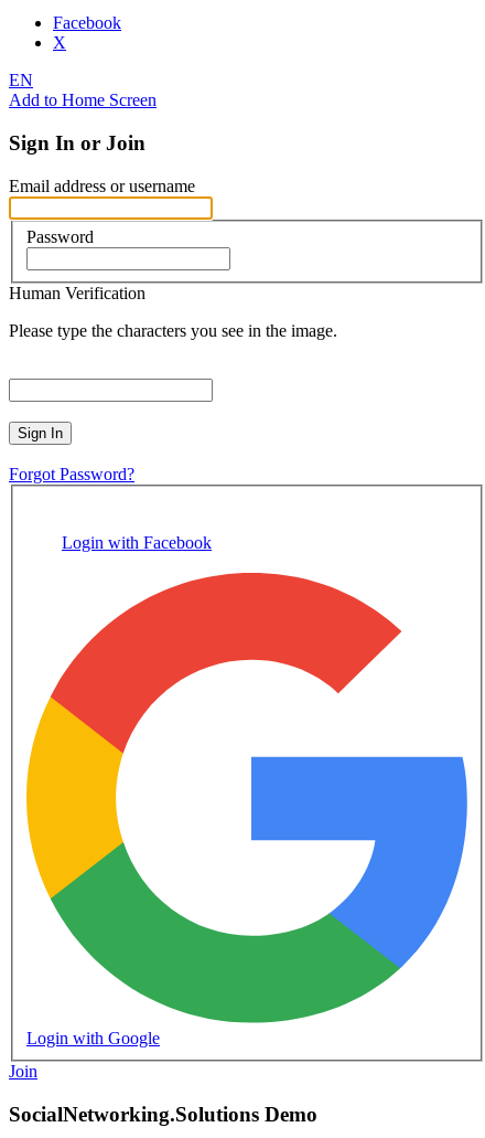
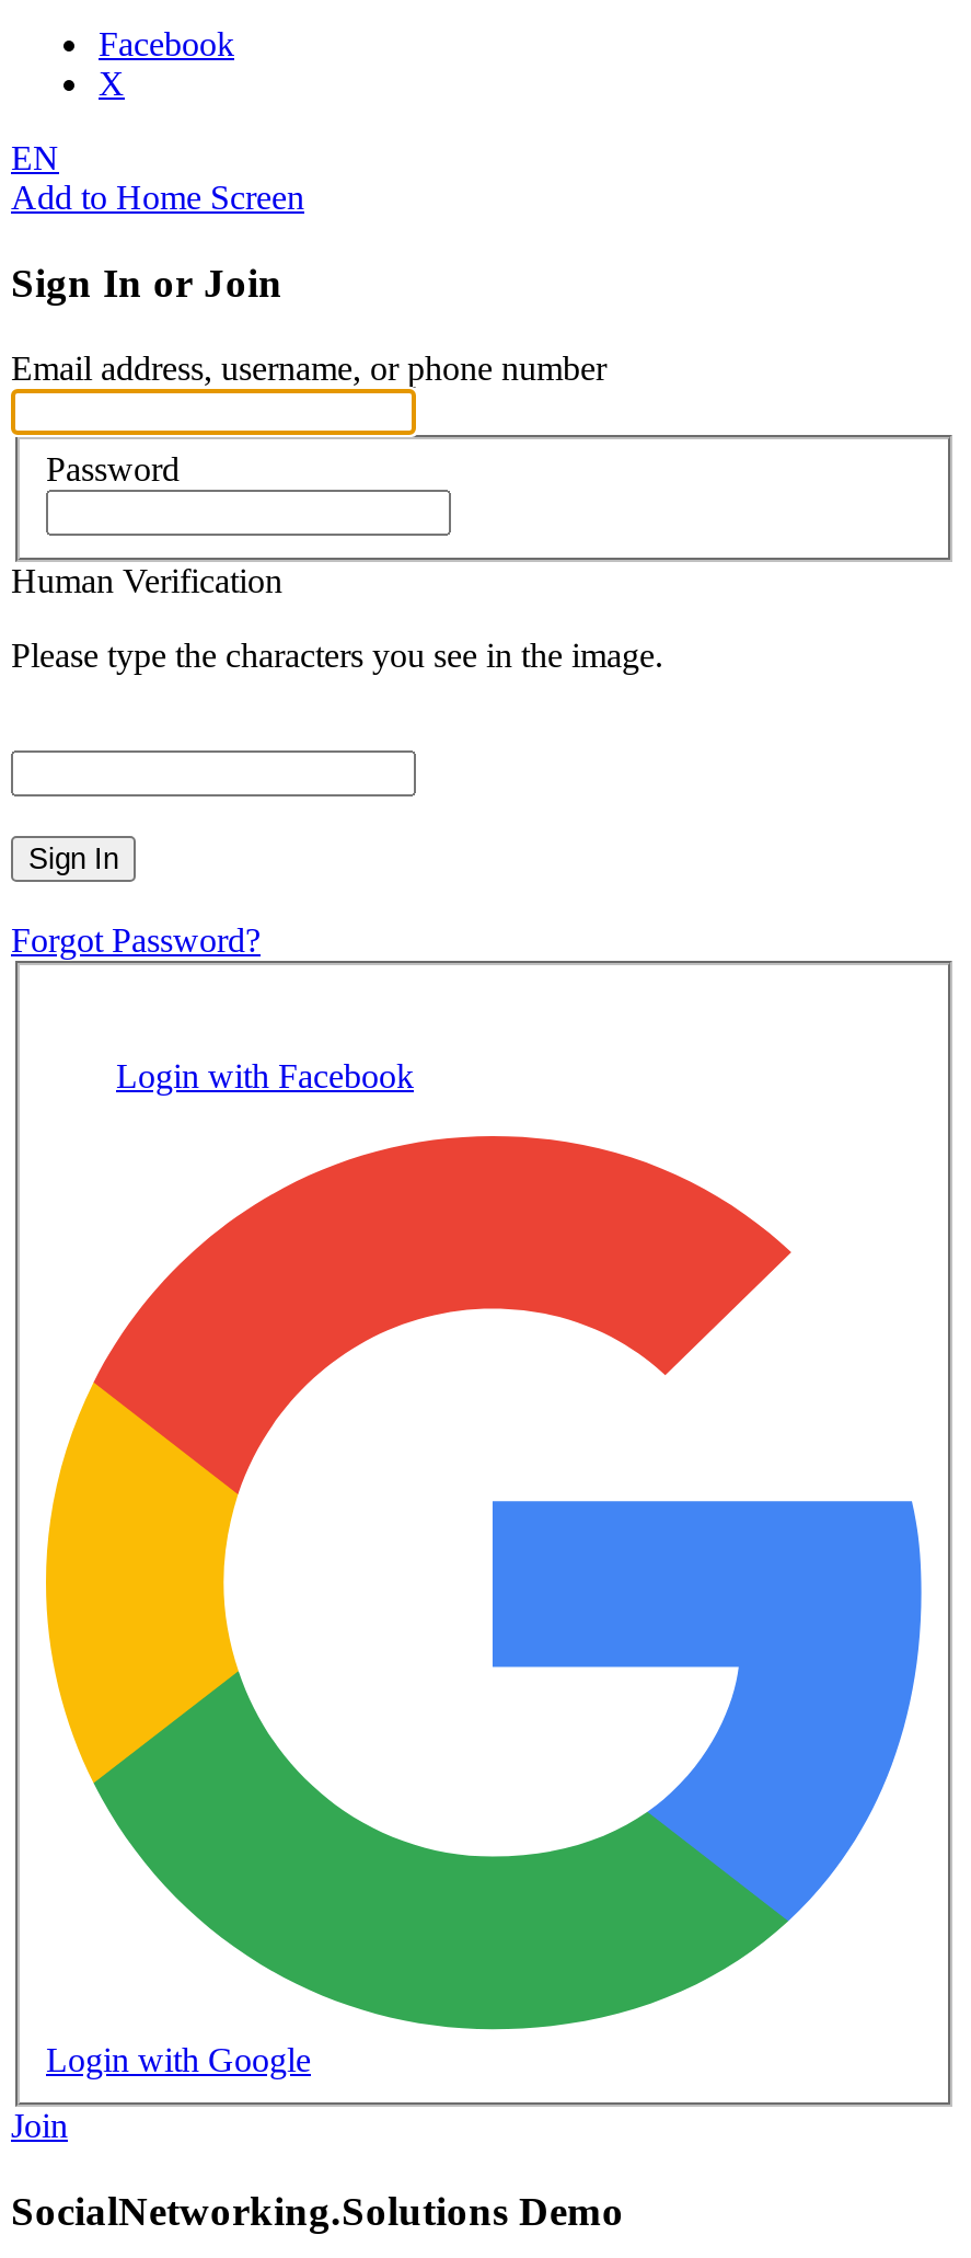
[9,176,195,195] Email address or username -> [11,349,606,387] Email address, username, or phone number

